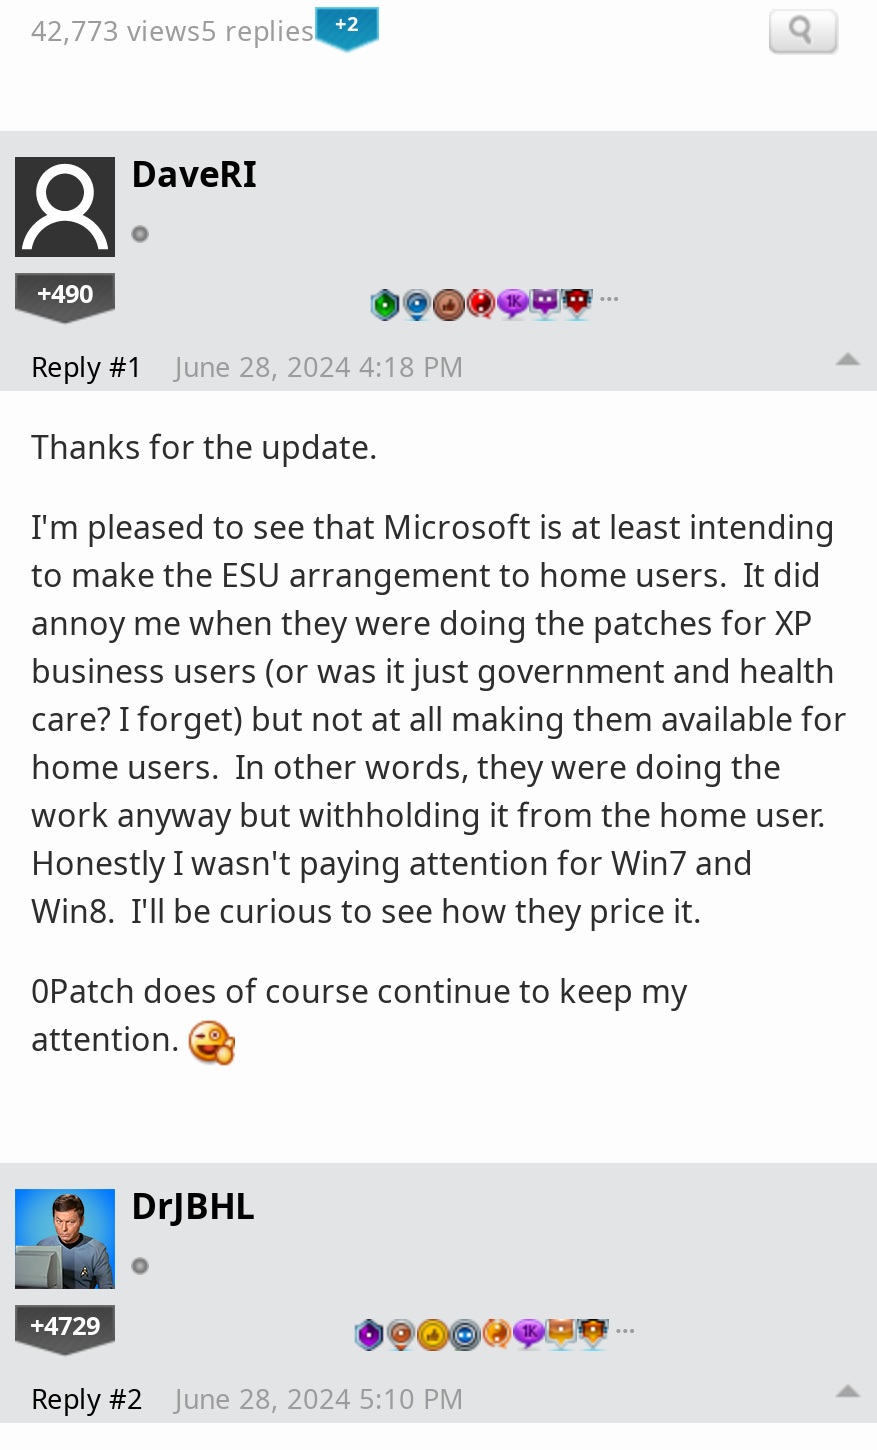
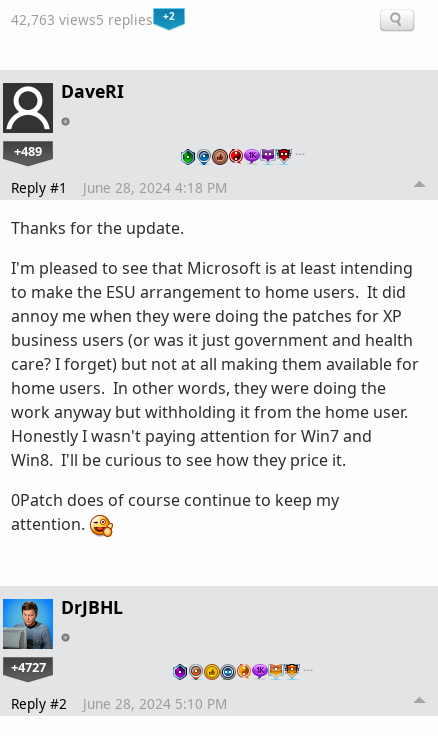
[31,10,315,48] 42,773 views5 replies -> [11,10,153,29] 42,763 views5 replies
[37,275,93,311] +490 -> [14,142,42,160] +489
[30,1306,100,1342] +4729 -> [10,657,45,675] +4727

